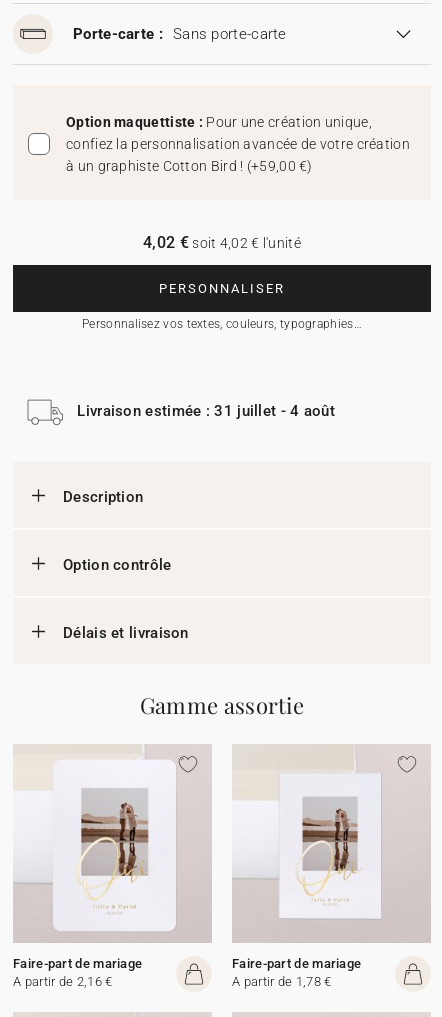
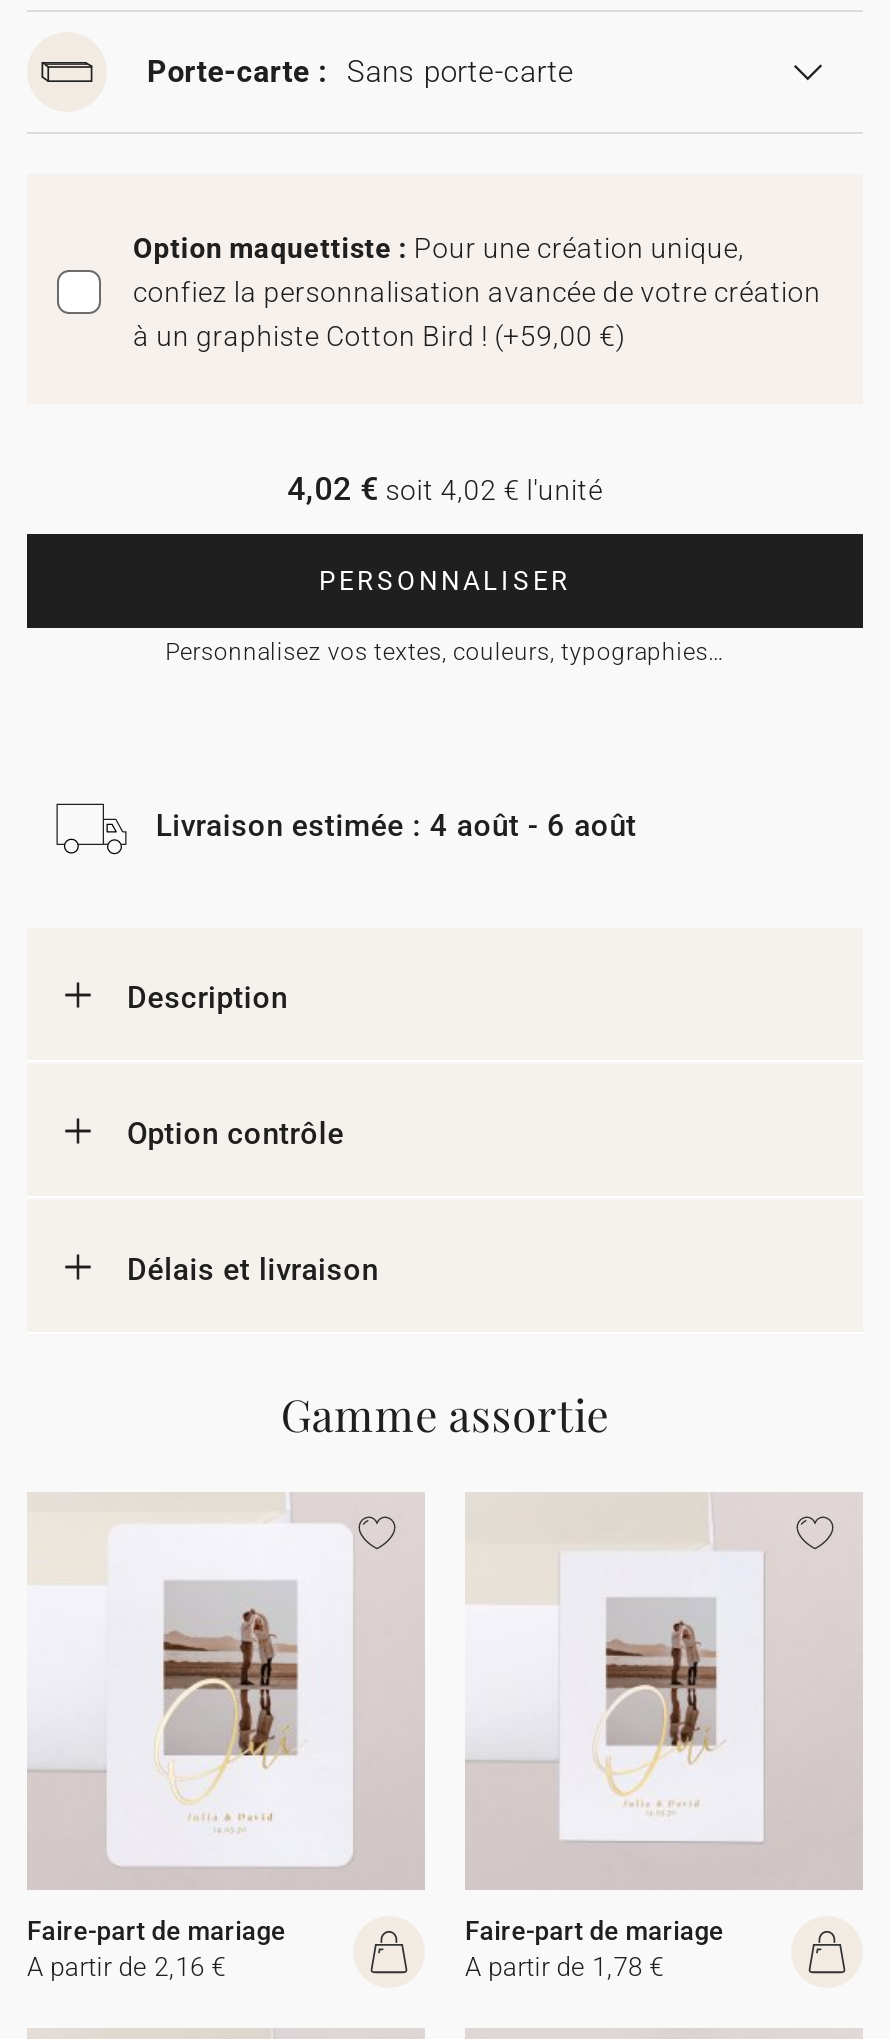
[77,402,335,420] Livraison estimée : 31 juillet - 4 août -> [156,808,637,844] Livraison estimée : 4 août - 6 août

